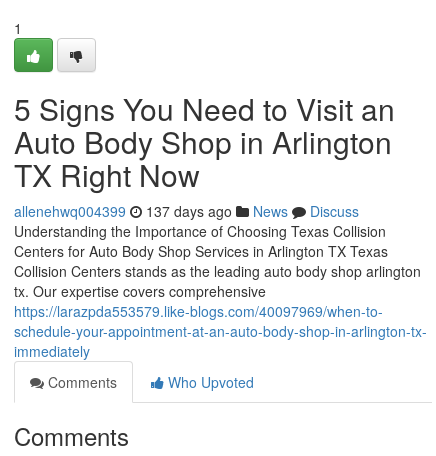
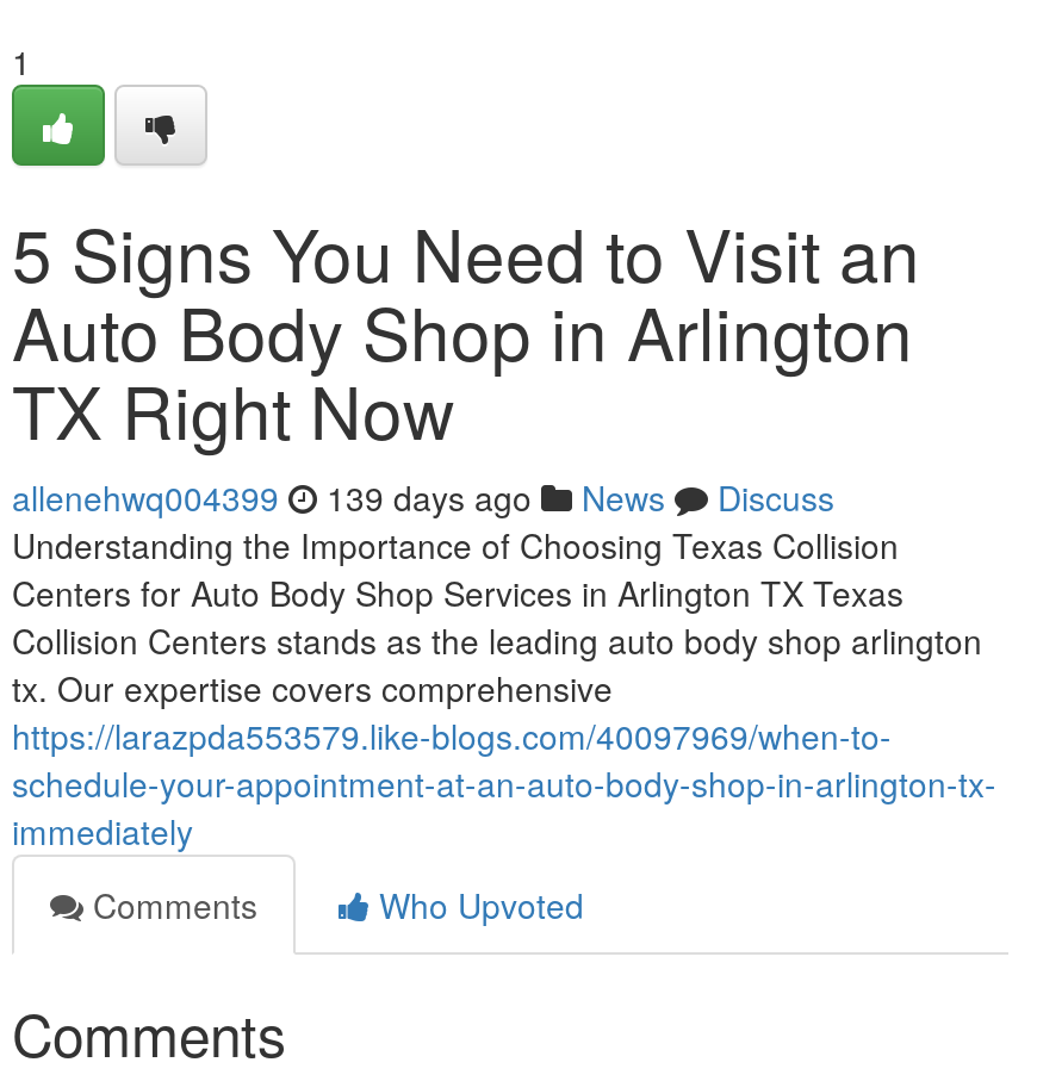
[14,201,359,221] allenehwq004399 137 days ago News Discuss -> [12,473,834,521] allenehwq004399 139 days ago News Discuss

